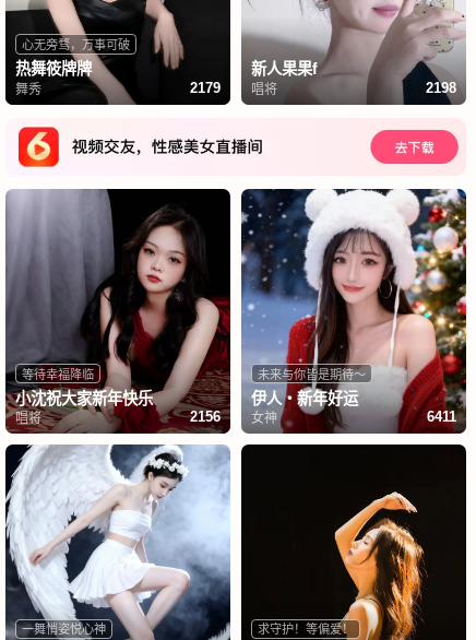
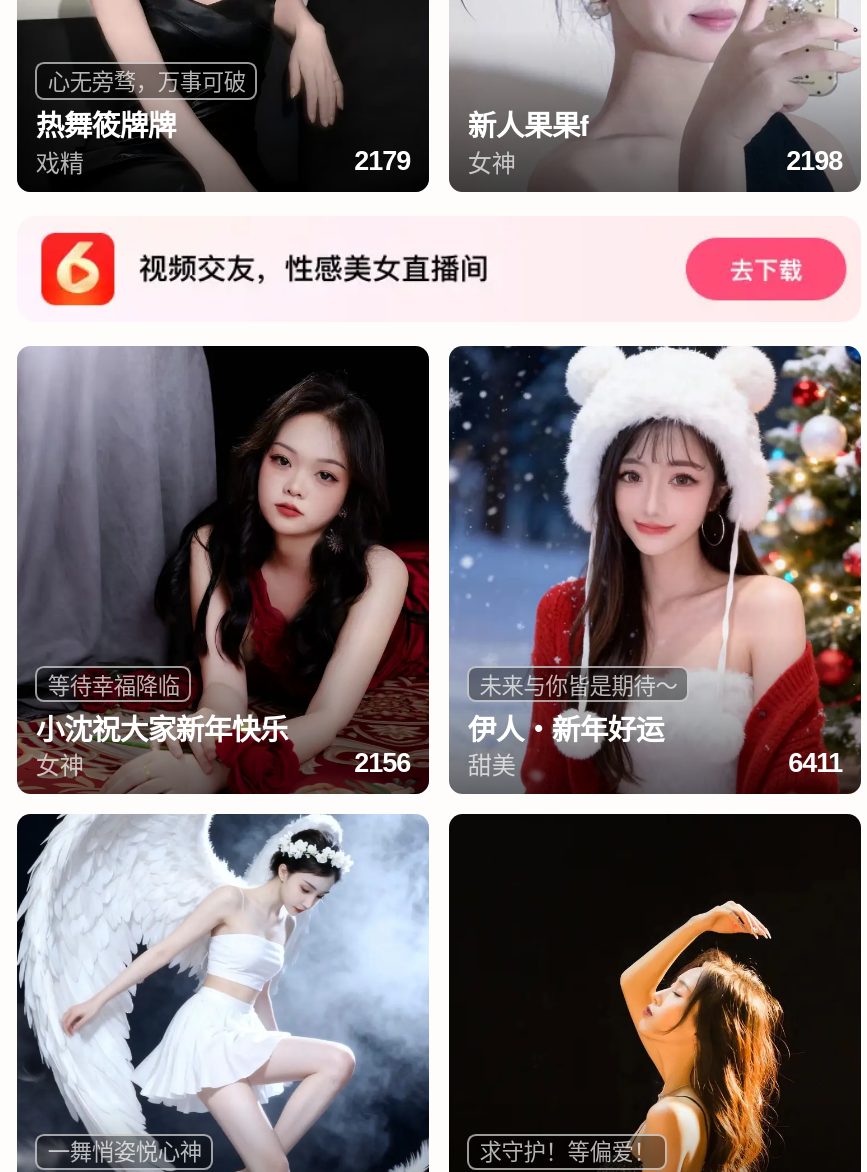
[16,78,42,97] 舞秀 -> [36,144,84,178] 戏精
[251,78,278,97] 唱将 -> [468,144,516,178] 女神
[16,408,42,426] 唱将 -> [36,747,84,781] 女神
[251,408,278,426] 女神 -> [468,747,516,781] 甜美

